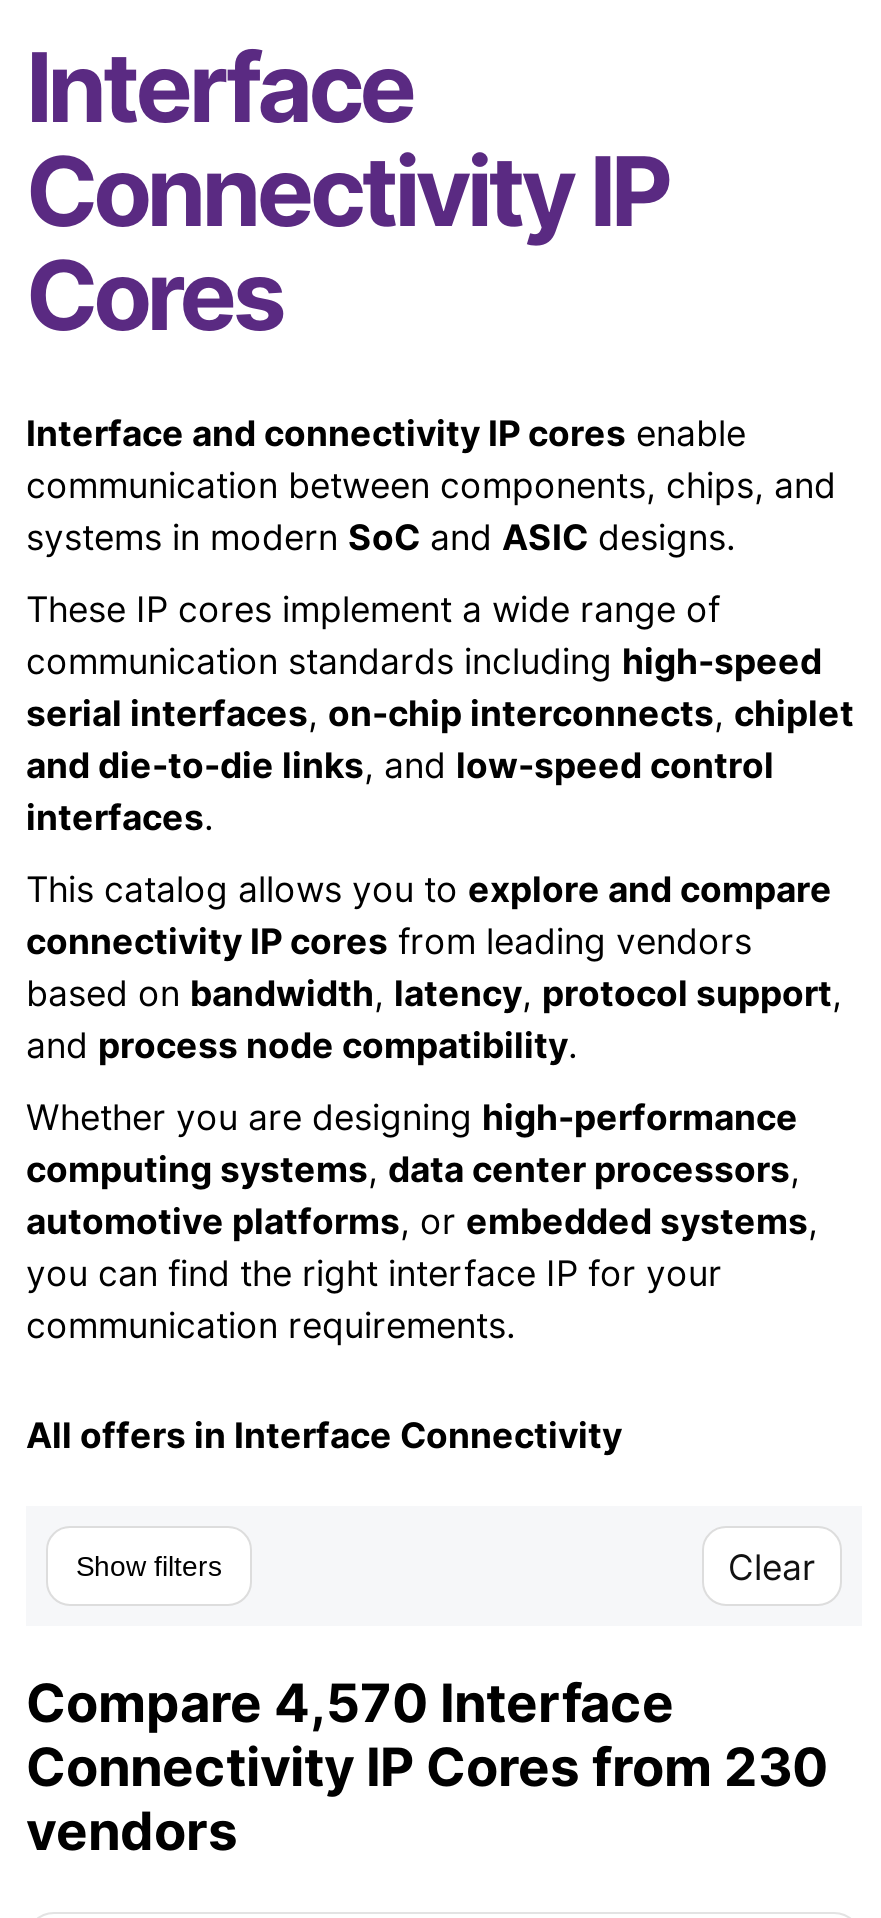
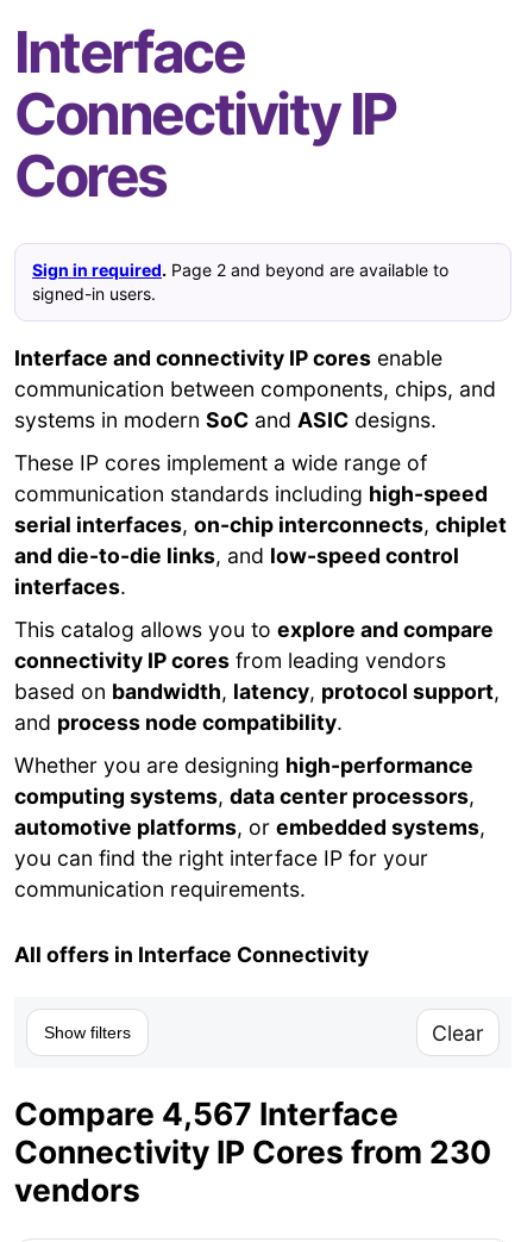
none -> [32,260,448,304] Sign in required. Page 2 and beyond are available to | signed-in users.
[26,1670,674,1734] Compare 4,570 Interface -> [14,1094,398,1132] Compare 4,567 Interface

